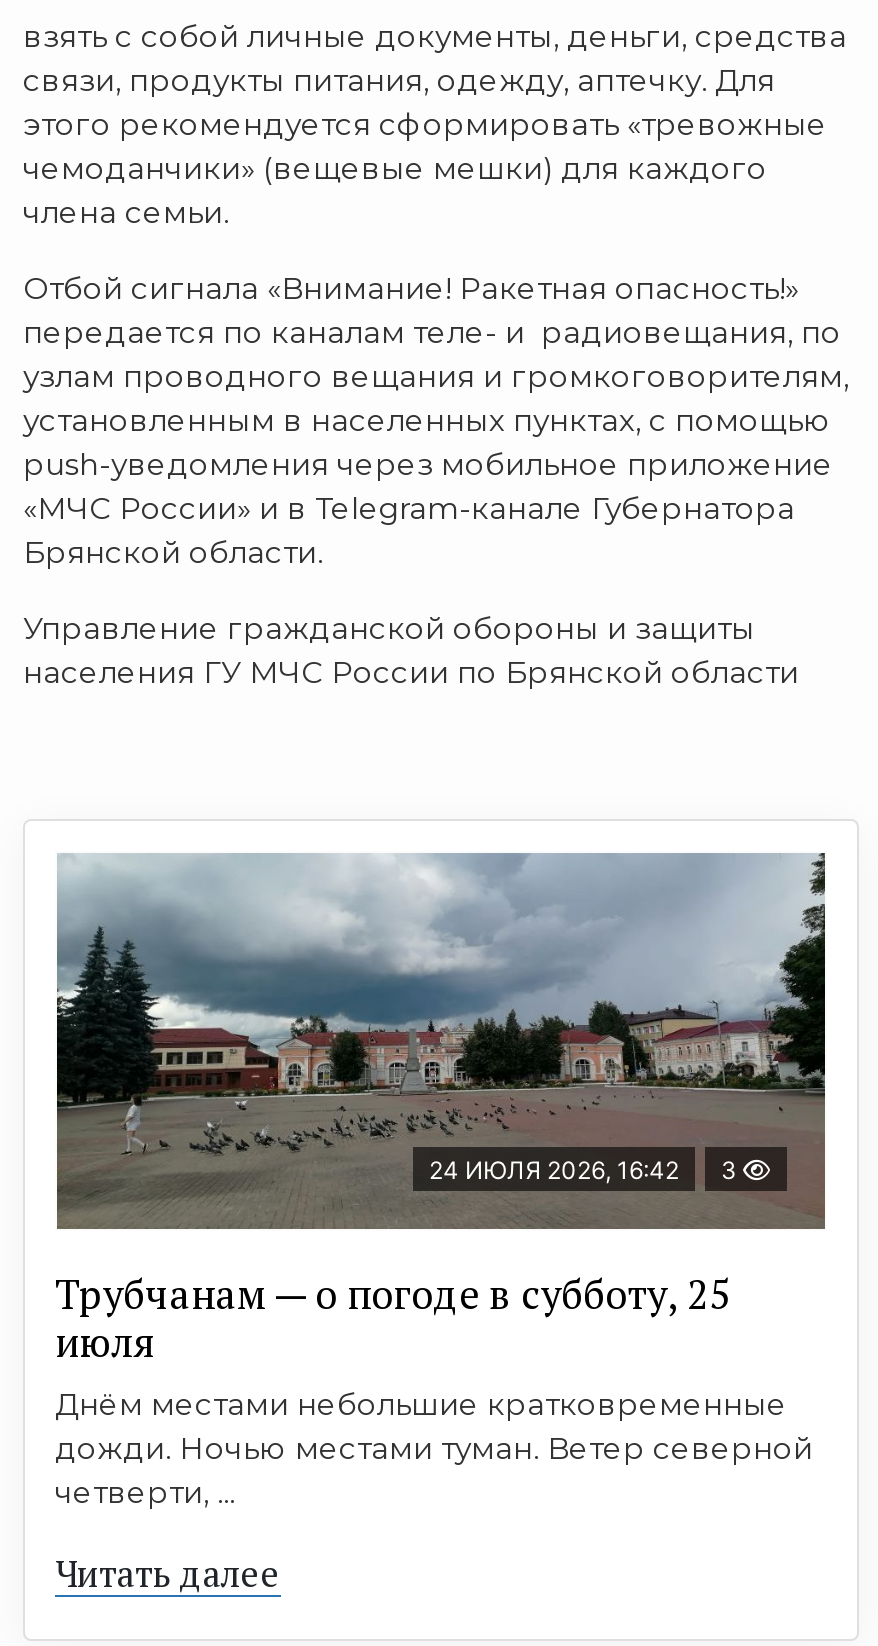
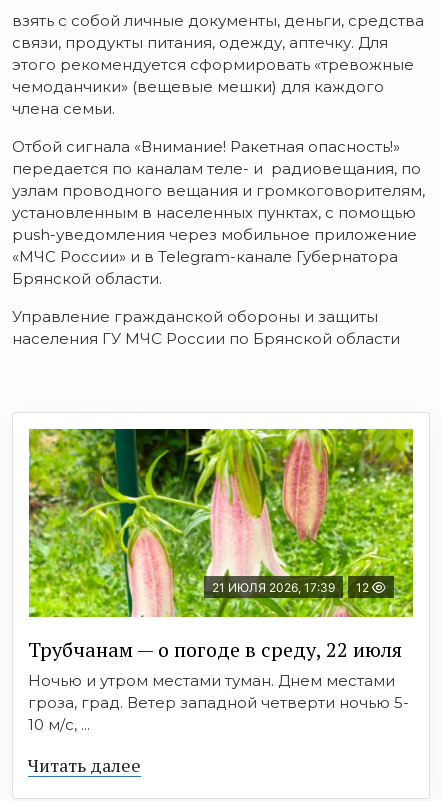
[55,851,827,1231] [image] | 24 ИЮЛЯ 2026, 16:42 | 3 -> [28,428,414,618] [image] | 21 ИЮЛЯ 2026, 17:39 | 12
[55,1266,813,1510] Трубчанам — о погоде в субботу, 25 | июля | Днём местами небольшие кратковременные | дожди. Ночью местами туман. Ветер северной | четверти, ... -> [28,635,409,733] Трубчанам — о погоде в среду, 22 июля | Ночью и утром местами туман. Днем местами | гроза, град. Ветер западной четверти ночью 5- | 10 м/с, ...

